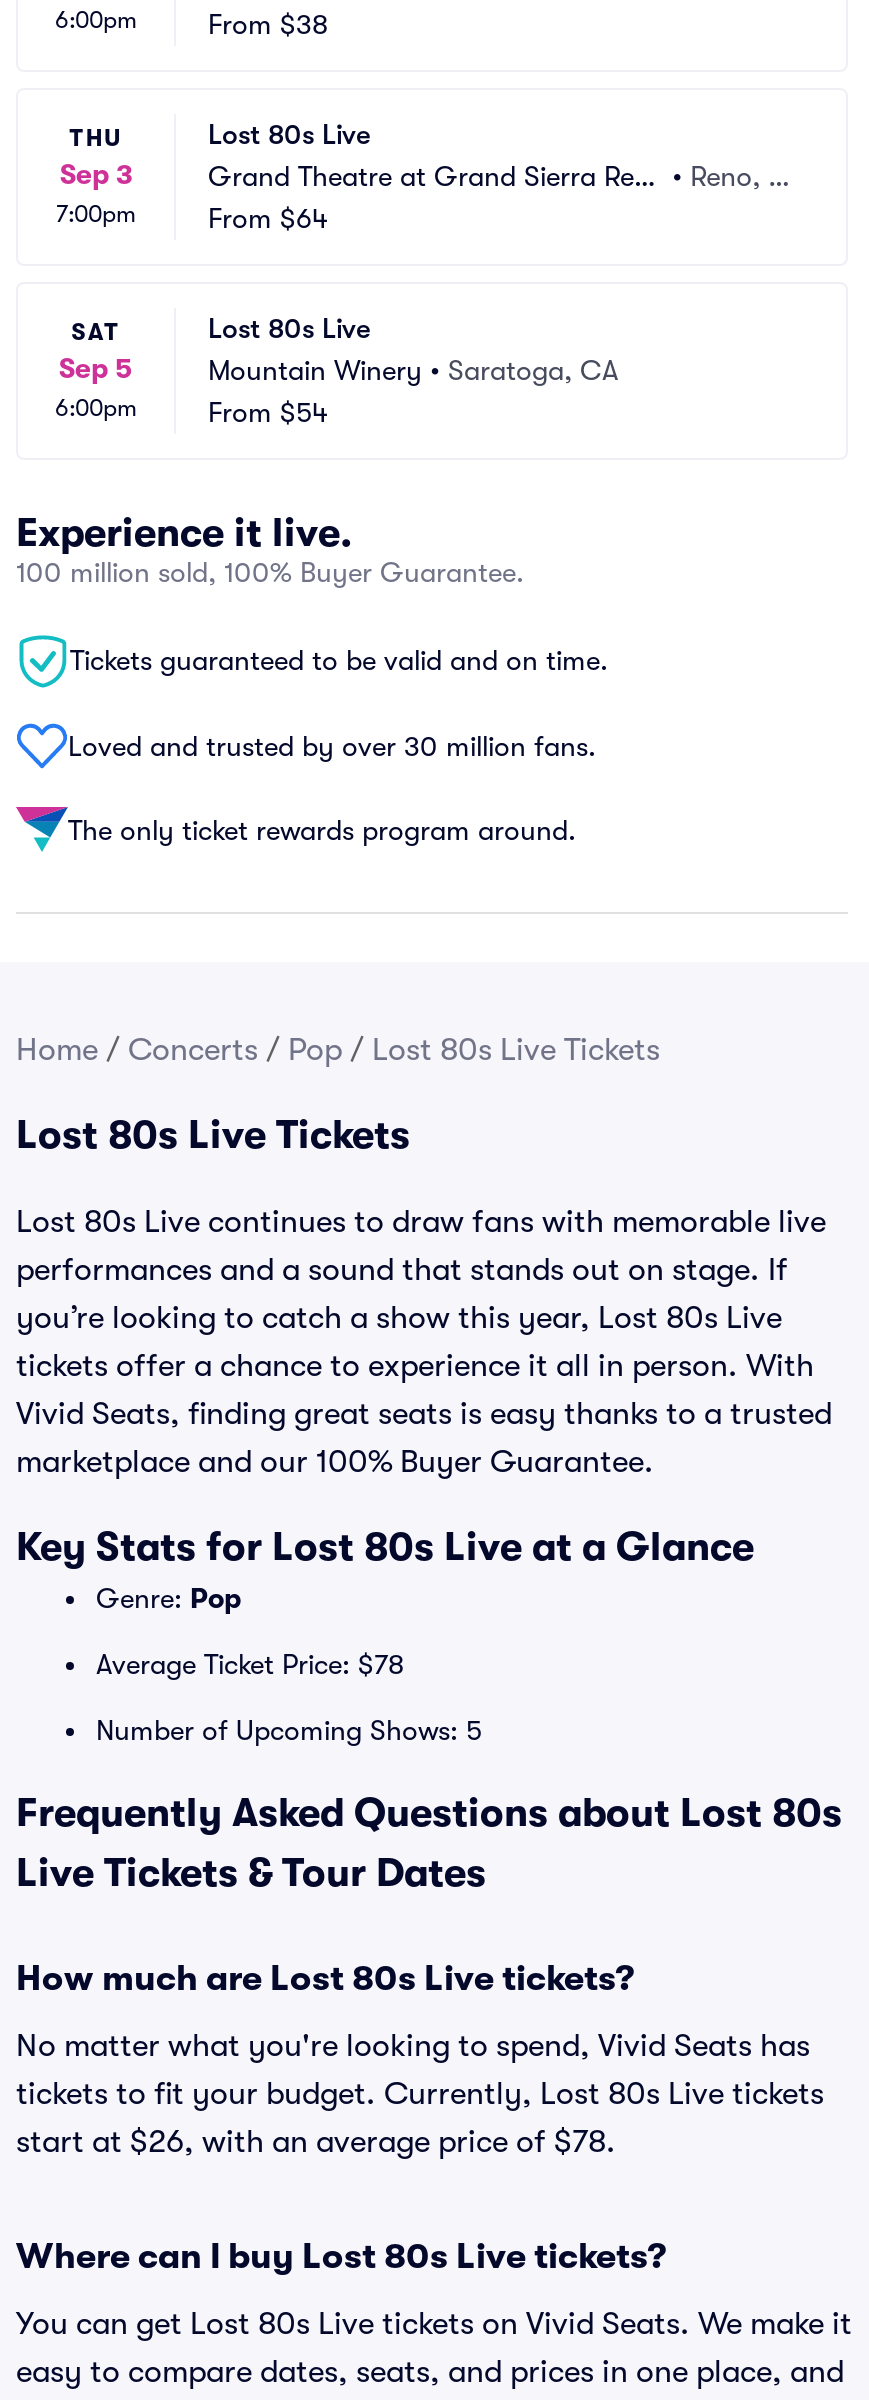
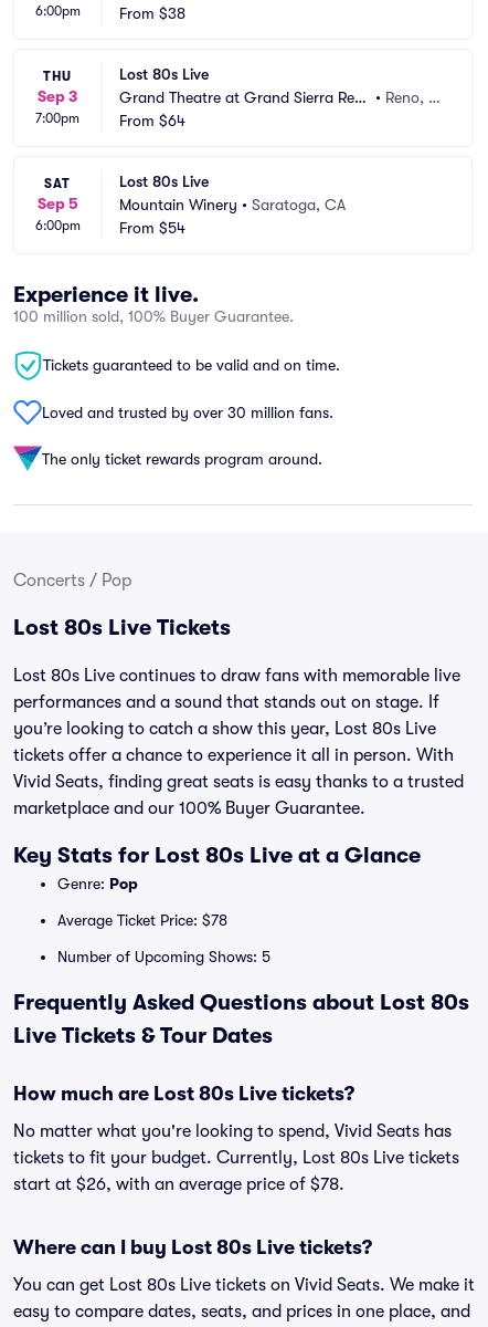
[16,1032,660,1068] Home / Concerts / Pop / Lost 80s Live Tickets -> [13,571,131,591] Concerts / Pop

